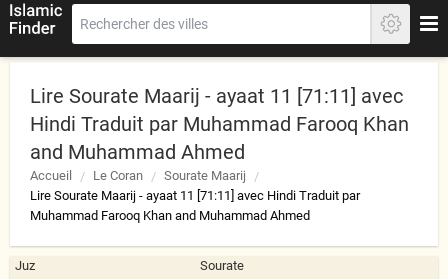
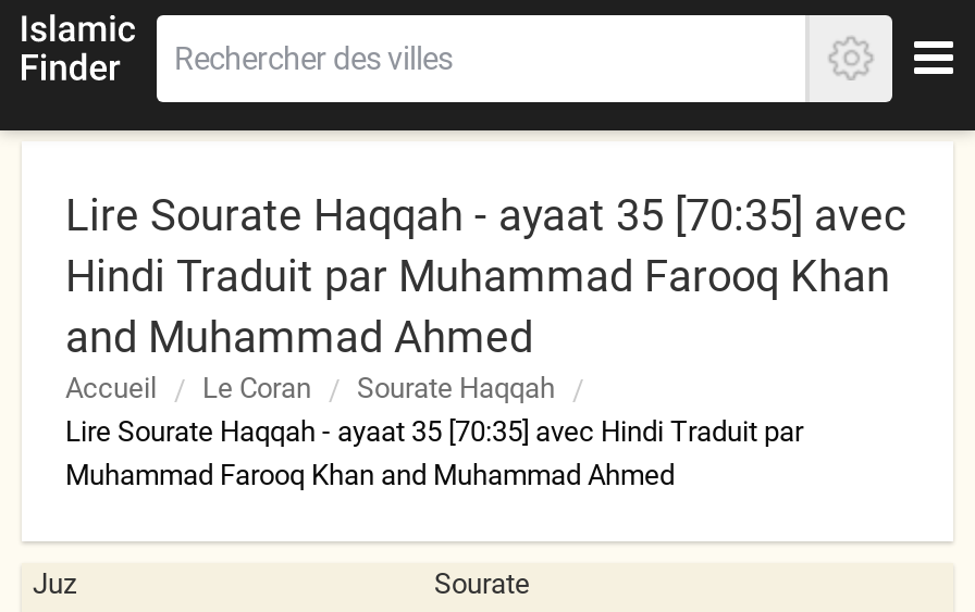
[30,84,403,108] Lire Sourate Maarij - ayaat 11 [71:11] avec -> [65,189,905,241] Lire Sourate Haqqah - ayaat 35 [70:35] avec
[164,168,246,183] Sourate Maarij -> [357,372,555,404] Sourate Haqqah
[30,188,360,203] Lire Sourate Maarij - ayaat 11 [71:11] avec Hindi Traduit par -> [65,415,803,448] Lire Sourate Haqqah - ayaat 35 [70:35] avec Hindi Traduit par

